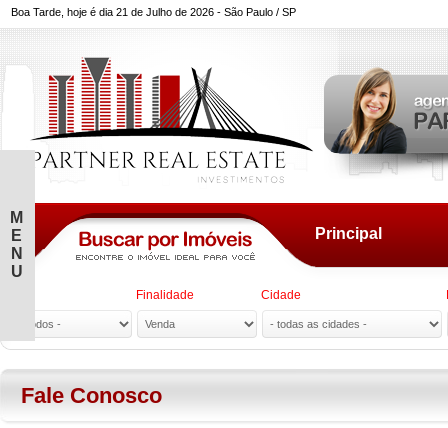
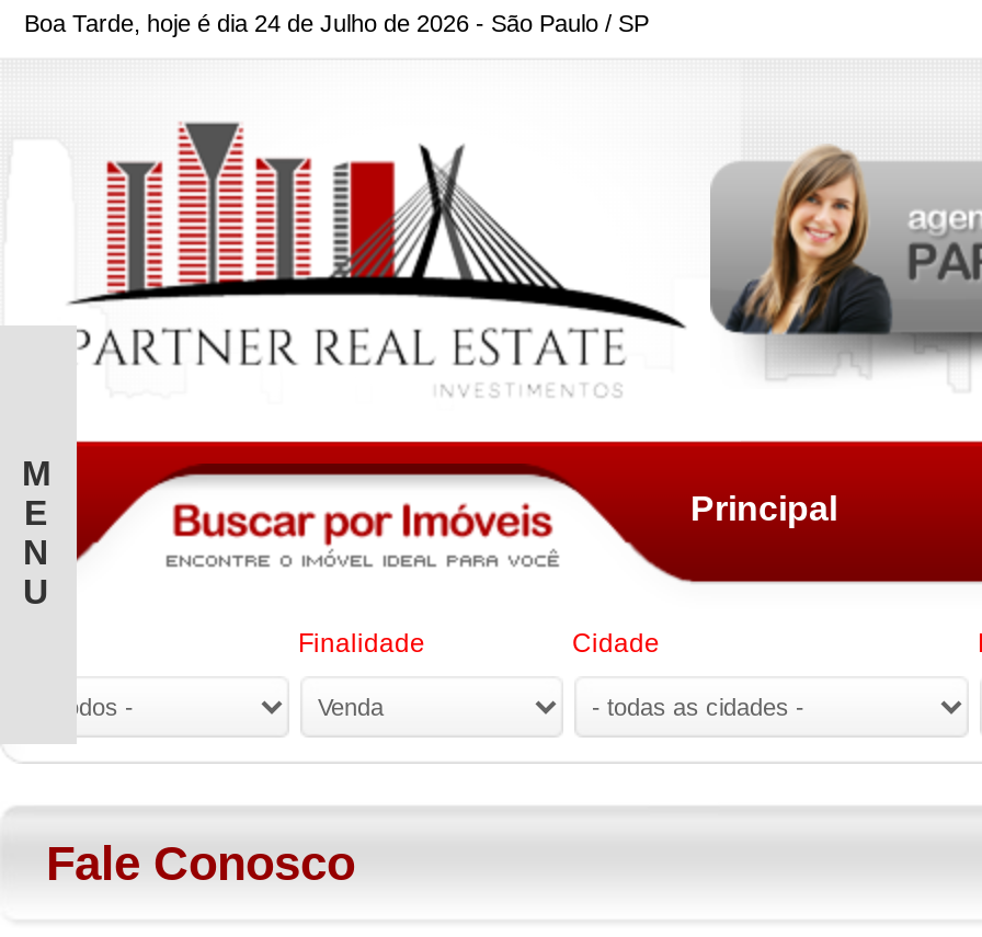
[11,6,296,18] Boa Tarde, hoje é dia 21 de Julho de 2026 - São Paulo / SP -> [24,10,649,36] Boa Tarde, hoje é dia 24 de Julho de 2026 - São Paulo / SP

